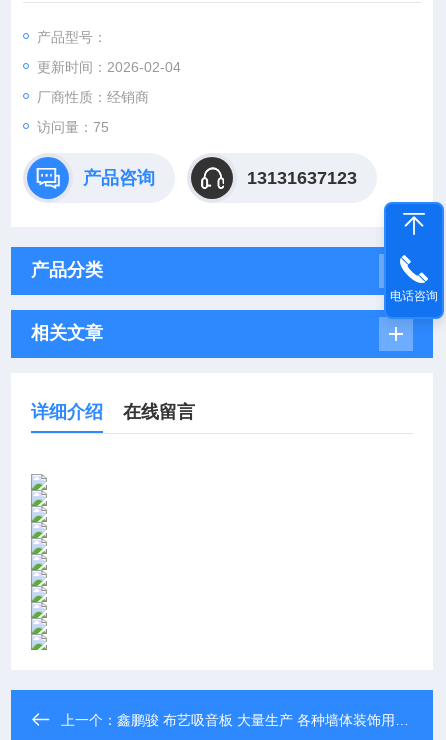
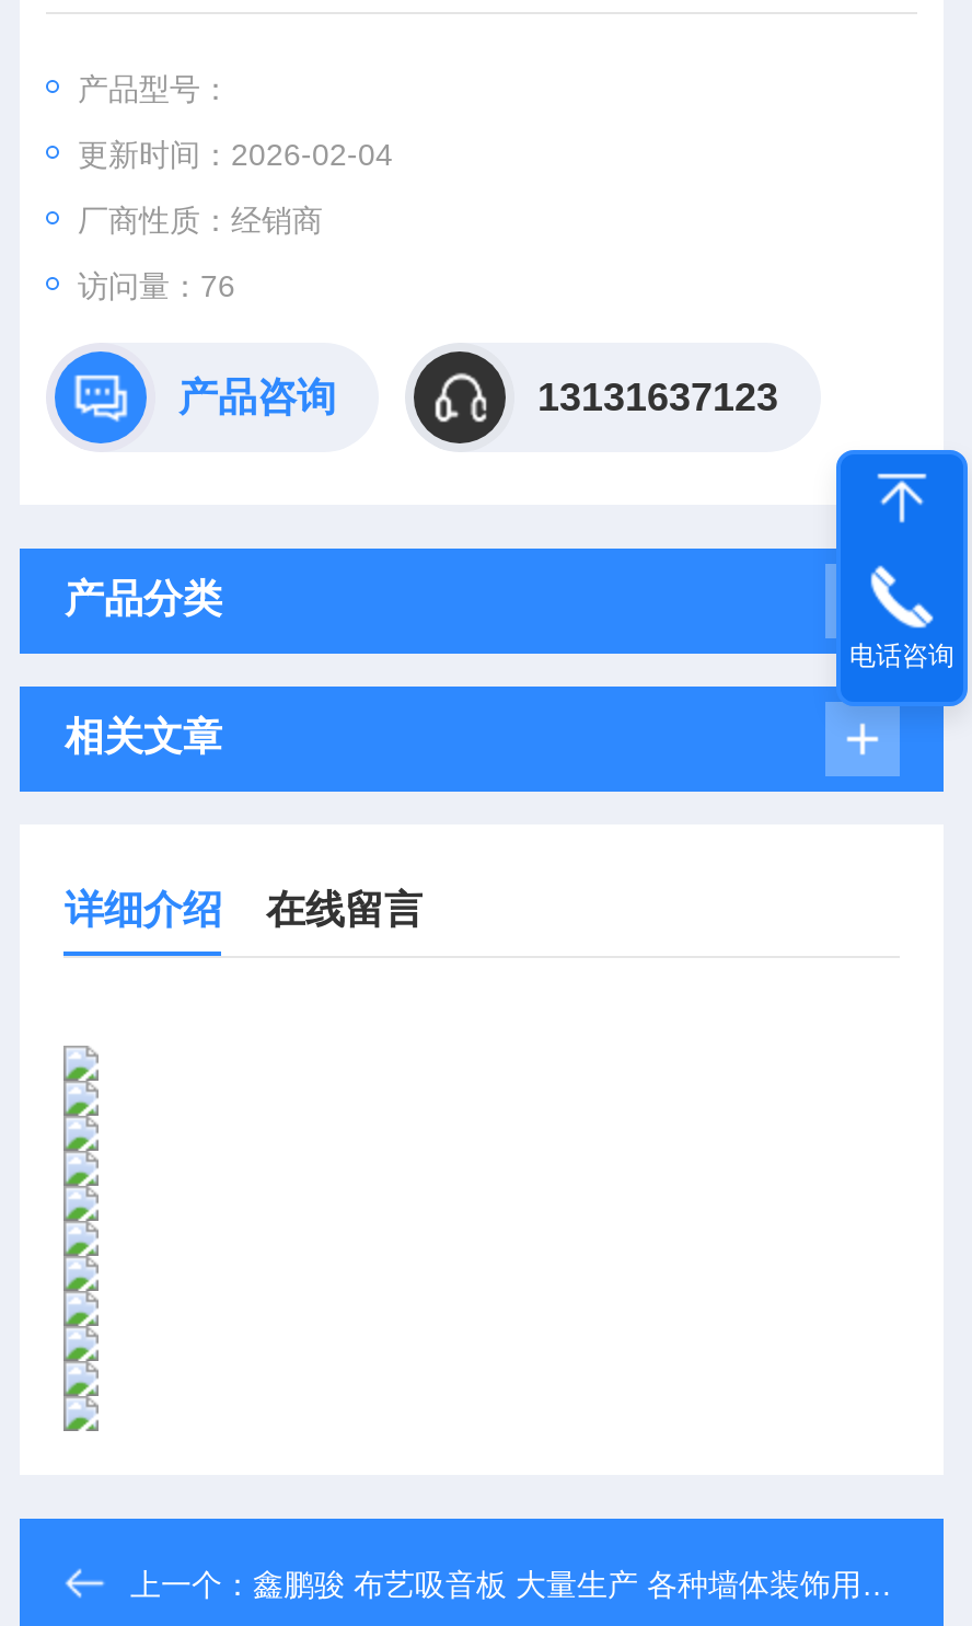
[37,119,109,135] 访问量：75 -> [77,268,235,303] 访问量：76

